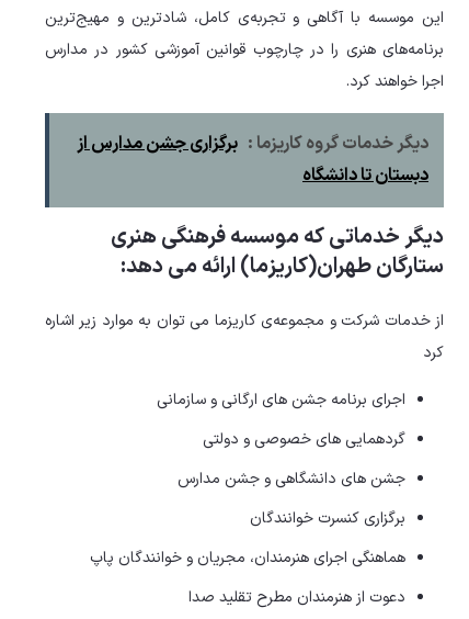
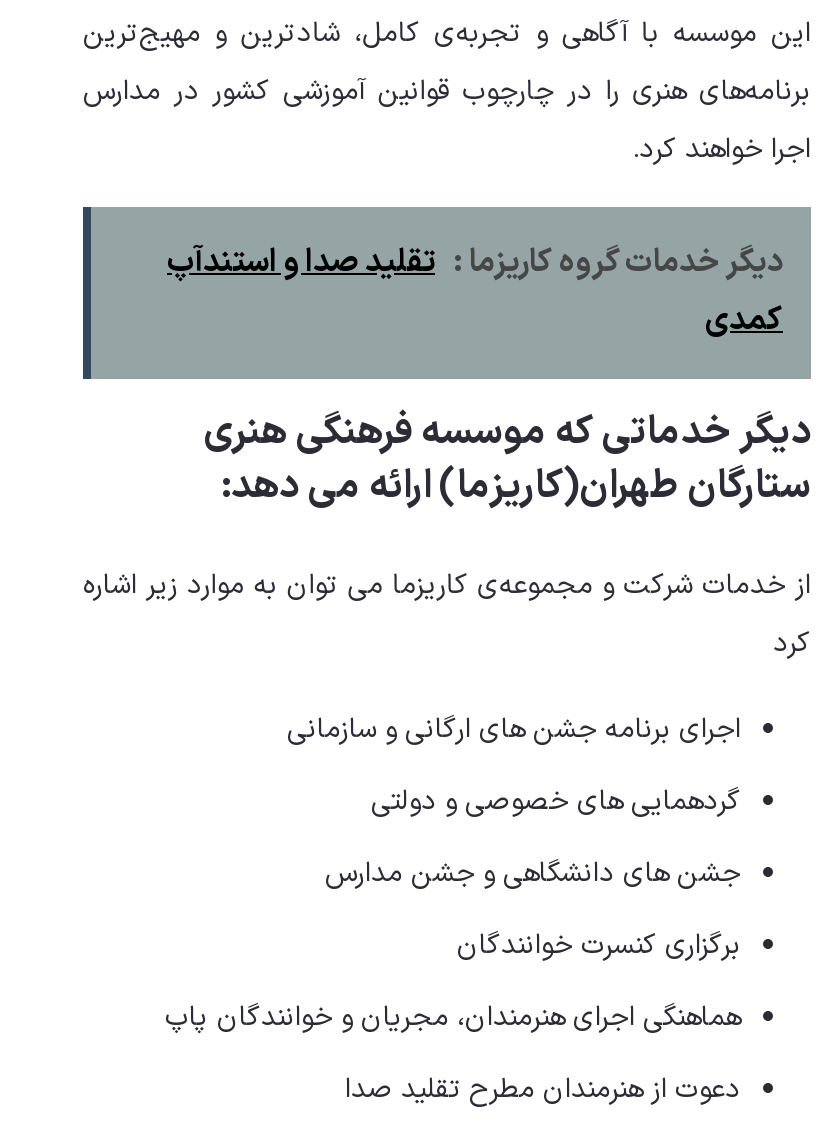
[77,131,428,189] دیگر خدمات گروه کاریزما : برگزاری جشن مدارس از | دبستان تا دانشگاه -> [167,239,783,345] دیگر خدمات گروه کاریزما : تقلید صدا و استندآپ | کمدی

